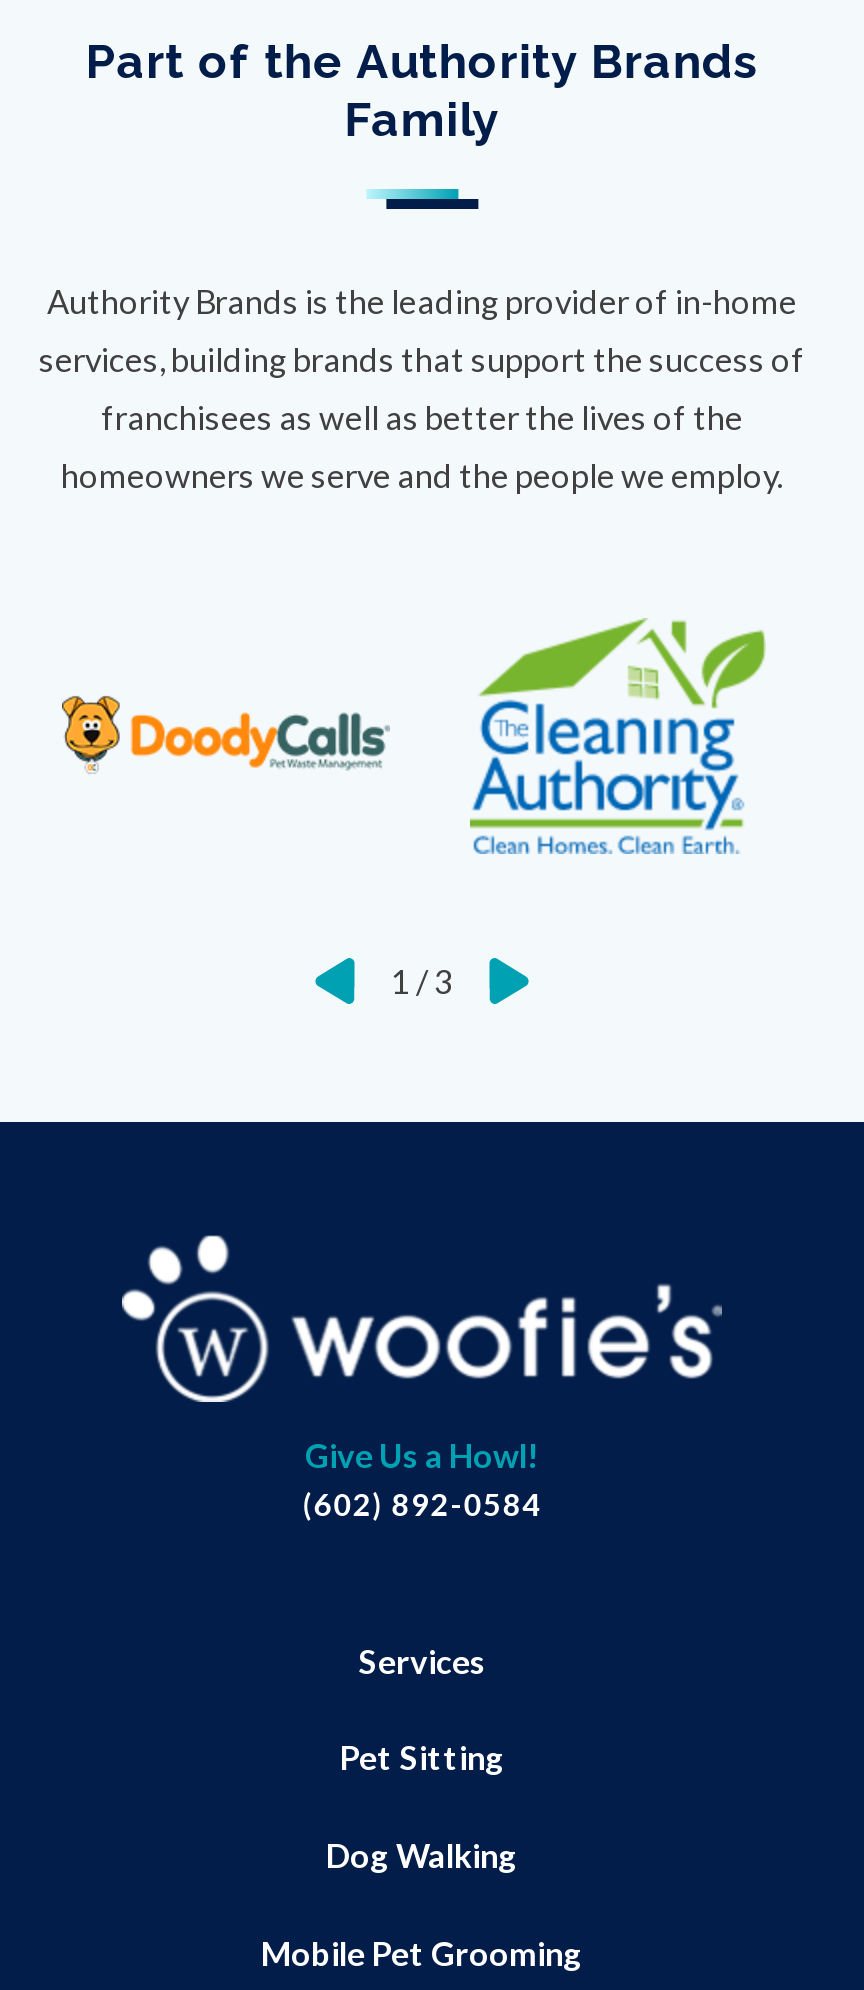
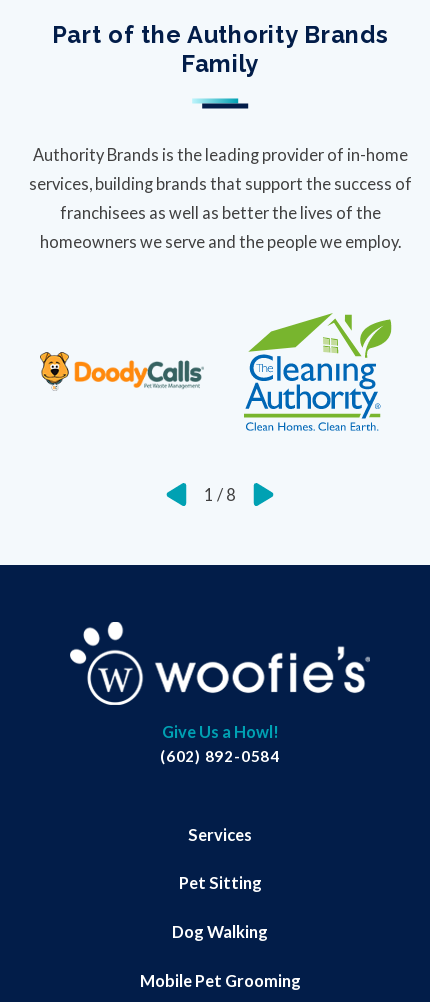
[390,963,454,1001] 1 / 3 -> [204,485,236,504] 1 / 8

